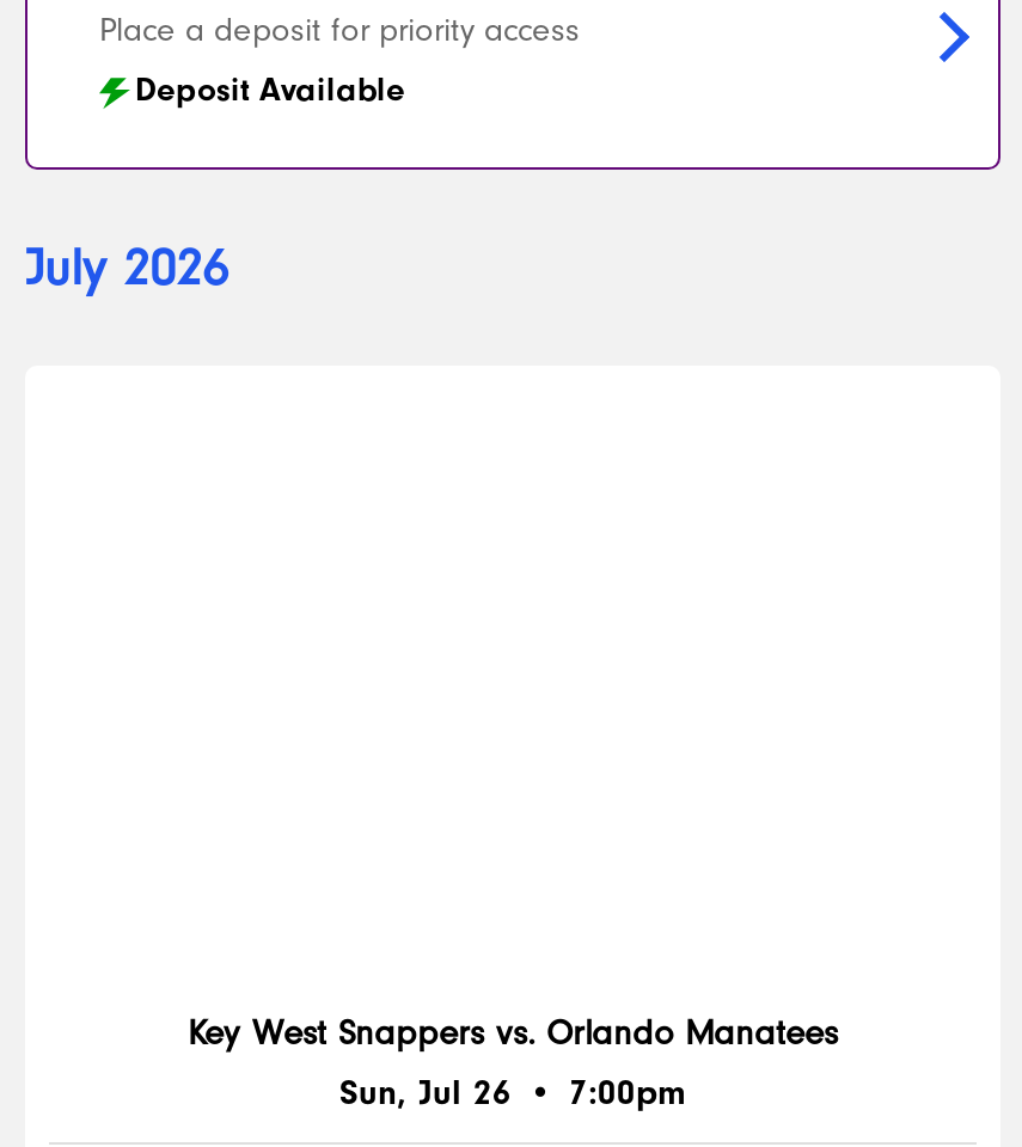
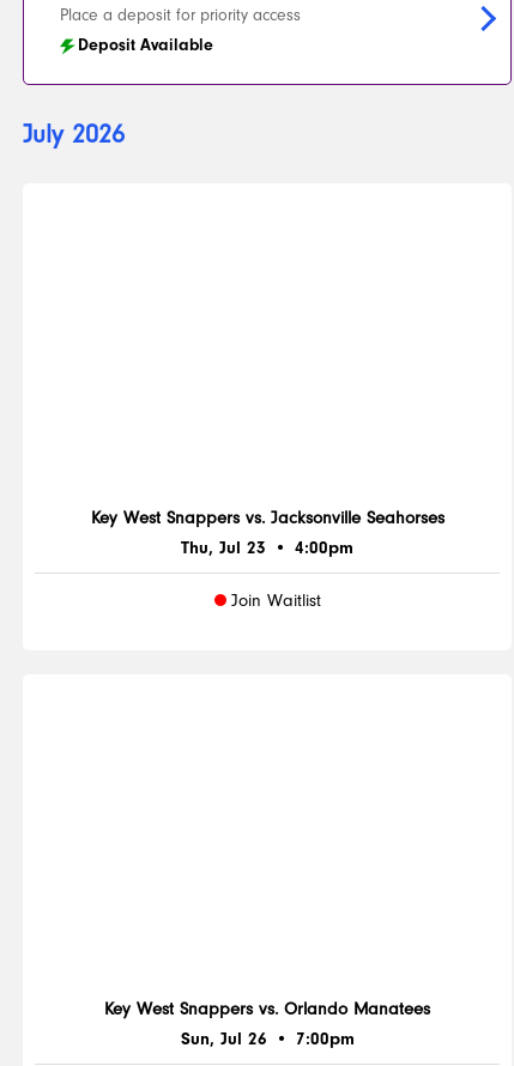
none -> [90,508,444,611] Key West Snappers vs. Jacksonville Seahorses | Thu, Jul 23 • 4:00pm | Join Waitlist

